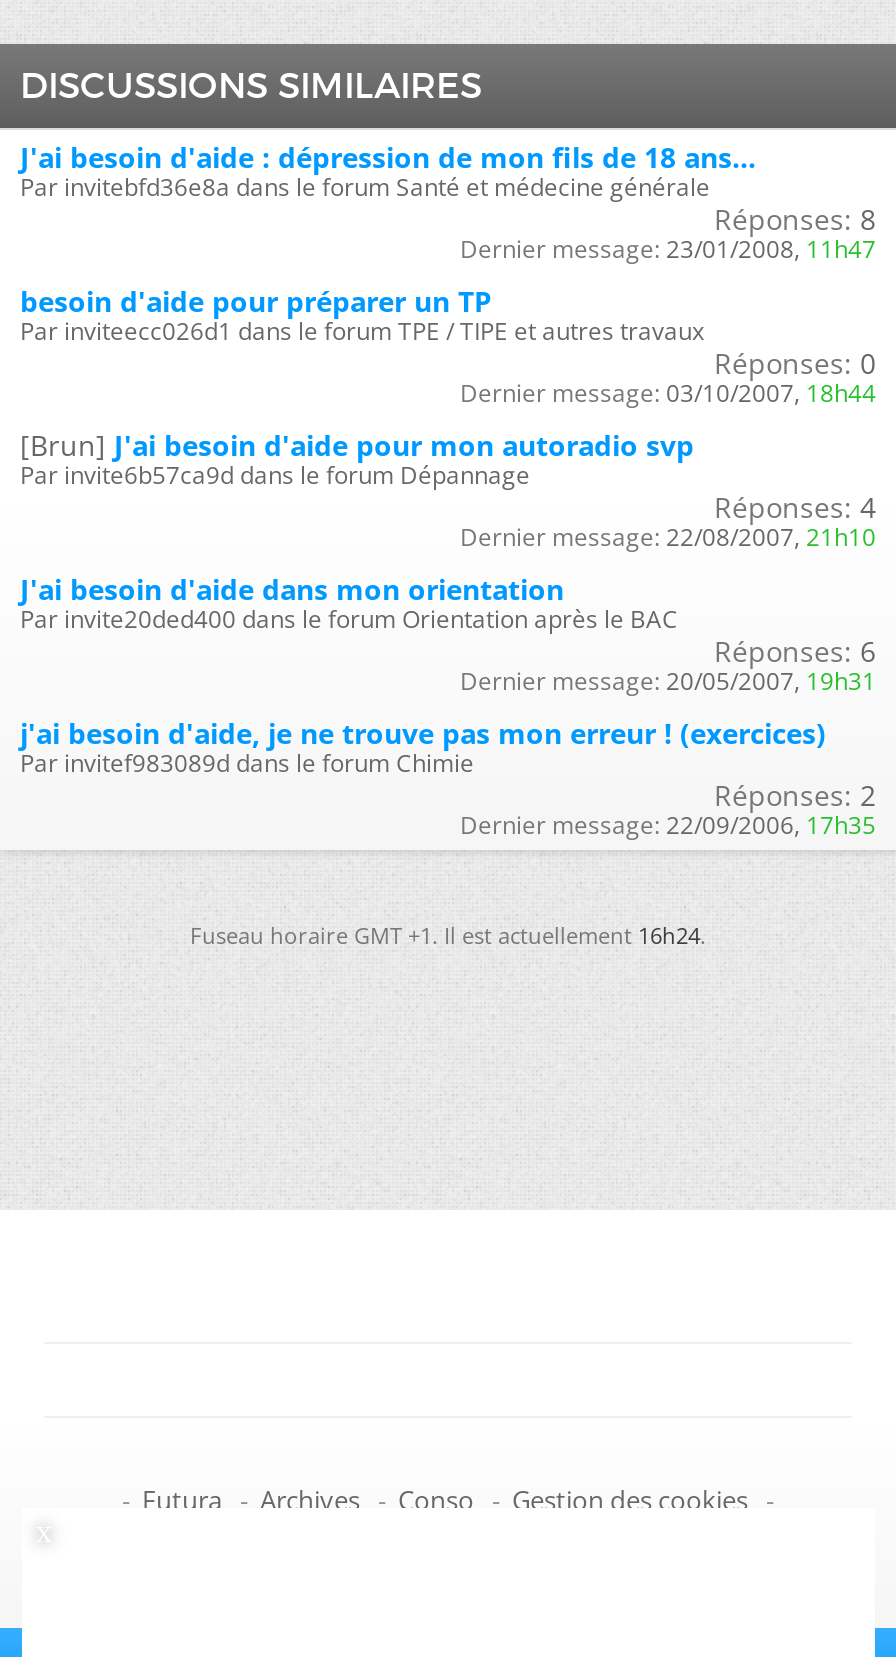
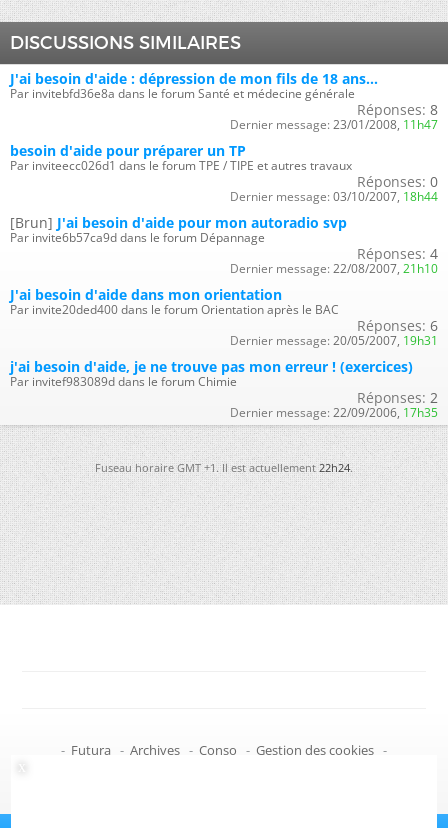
[190,920,706,950] Fuseau horaire GMT +1. Il est actuellement 16h24. -> [95,460,353,475] Fuseau horaire GMT +1. Il est actuellement 22h24.

